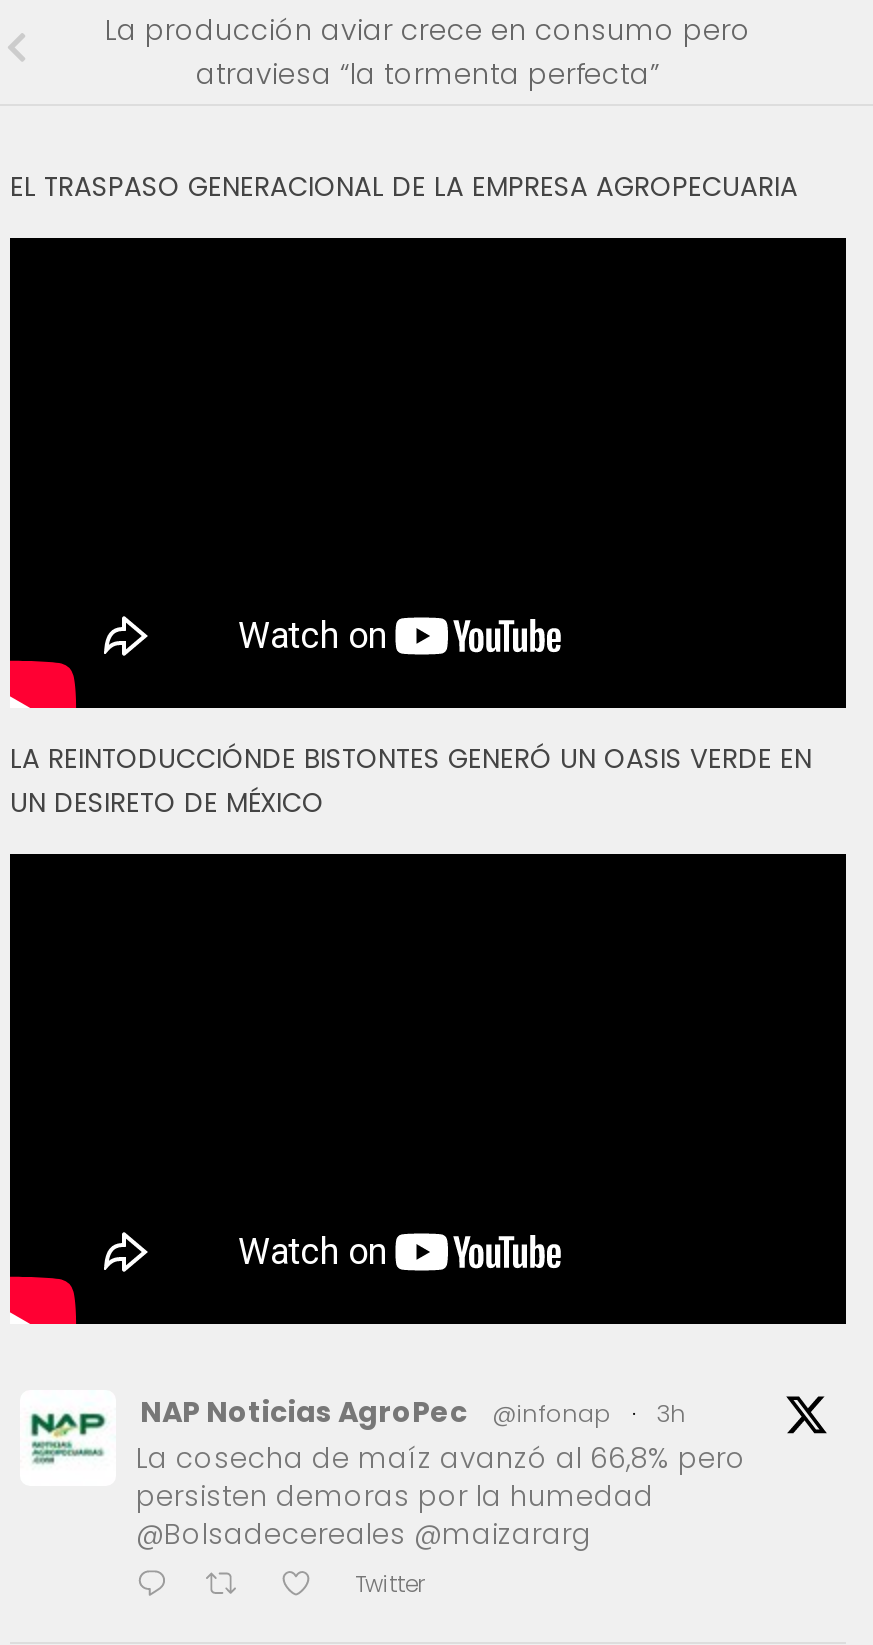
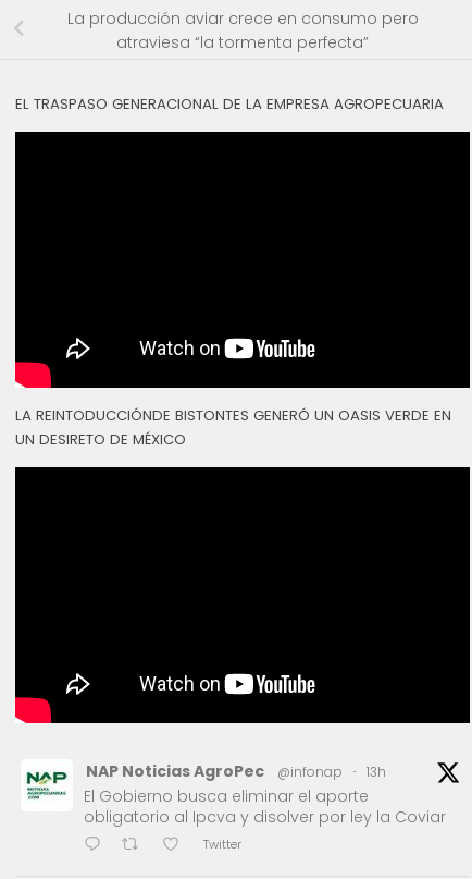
[136,1397,746,1555] 3h | La cosecha de maíz avanzó al 66,8% pero | persisten demoras por la humedad | @Bolsadecereales @maizararg -> [84,763,446,828] 13h | El Gobierno busca eliminar el aporte | obligatorio al Ipcva y disolver por ley la Coviar

